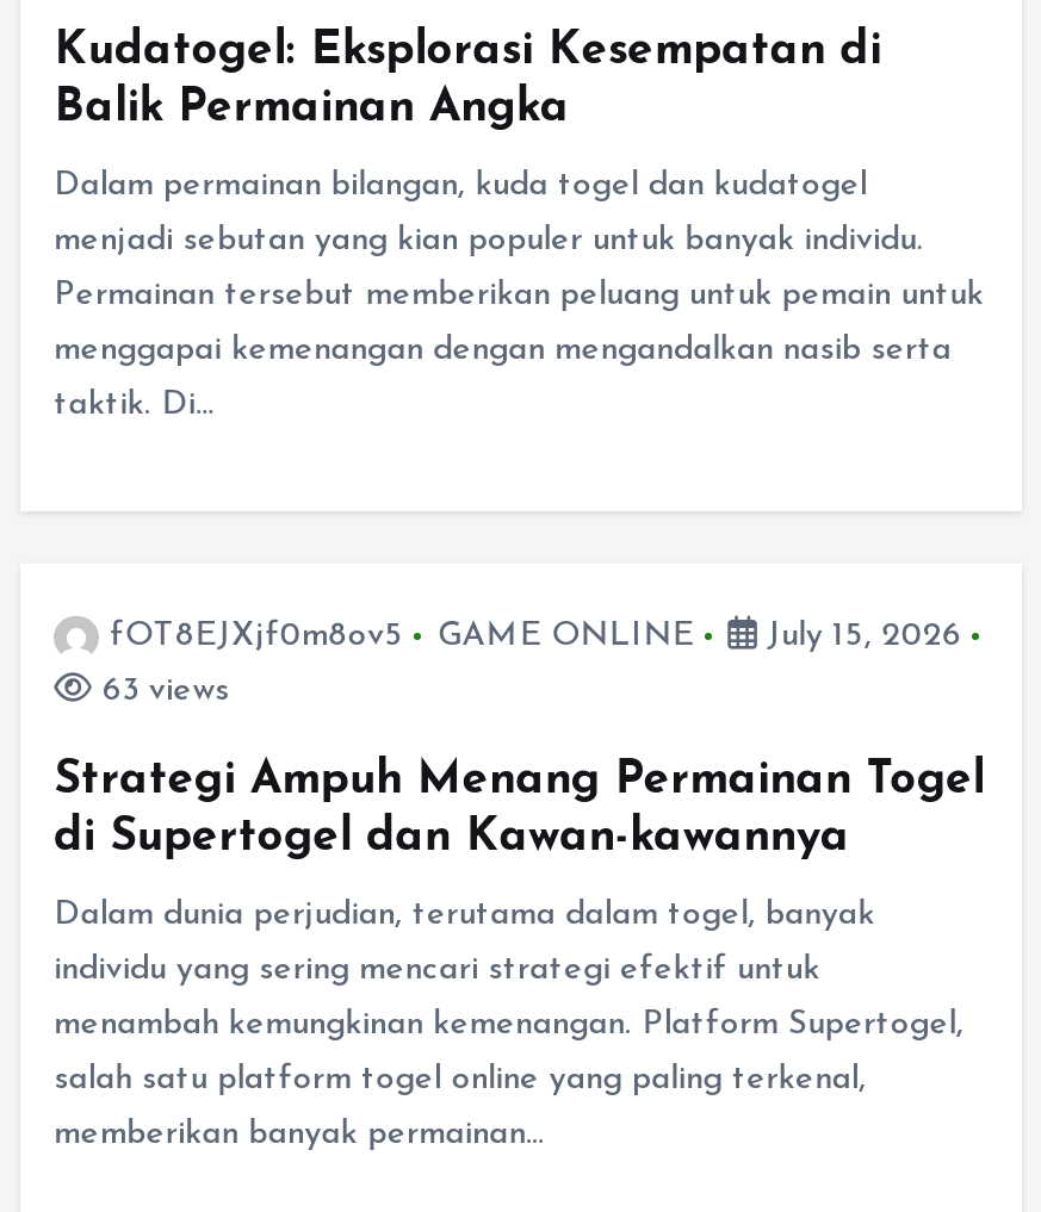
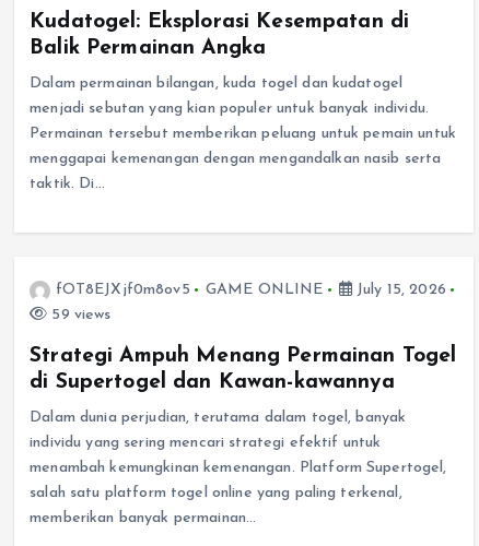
[93,673,229,709] 63 views -> [47,307,111,323] 59 views

